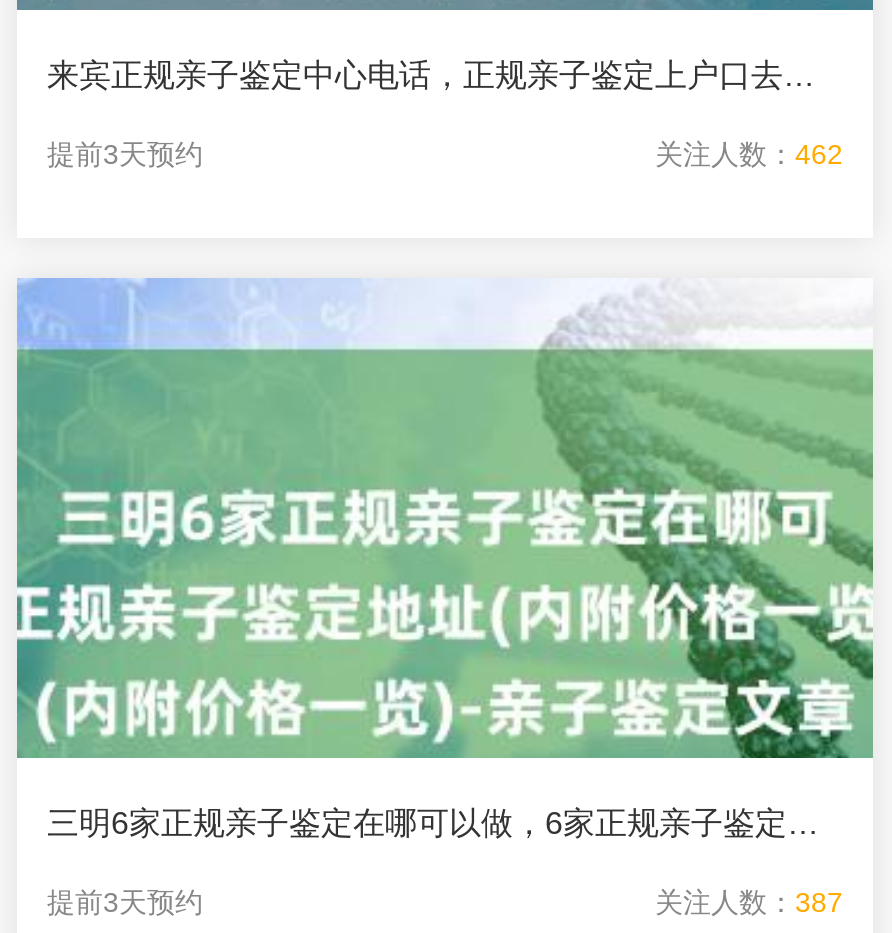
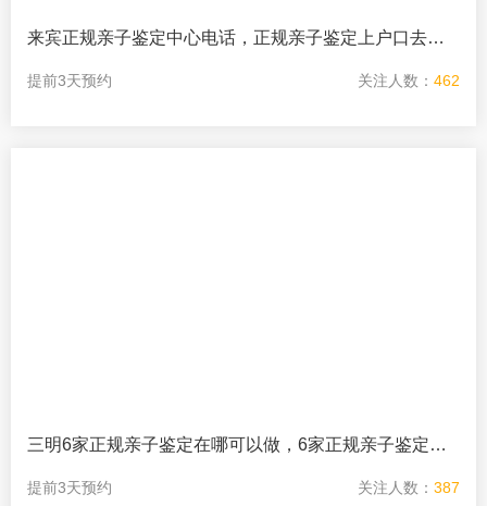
[15,276,875,760] [image] -> none

